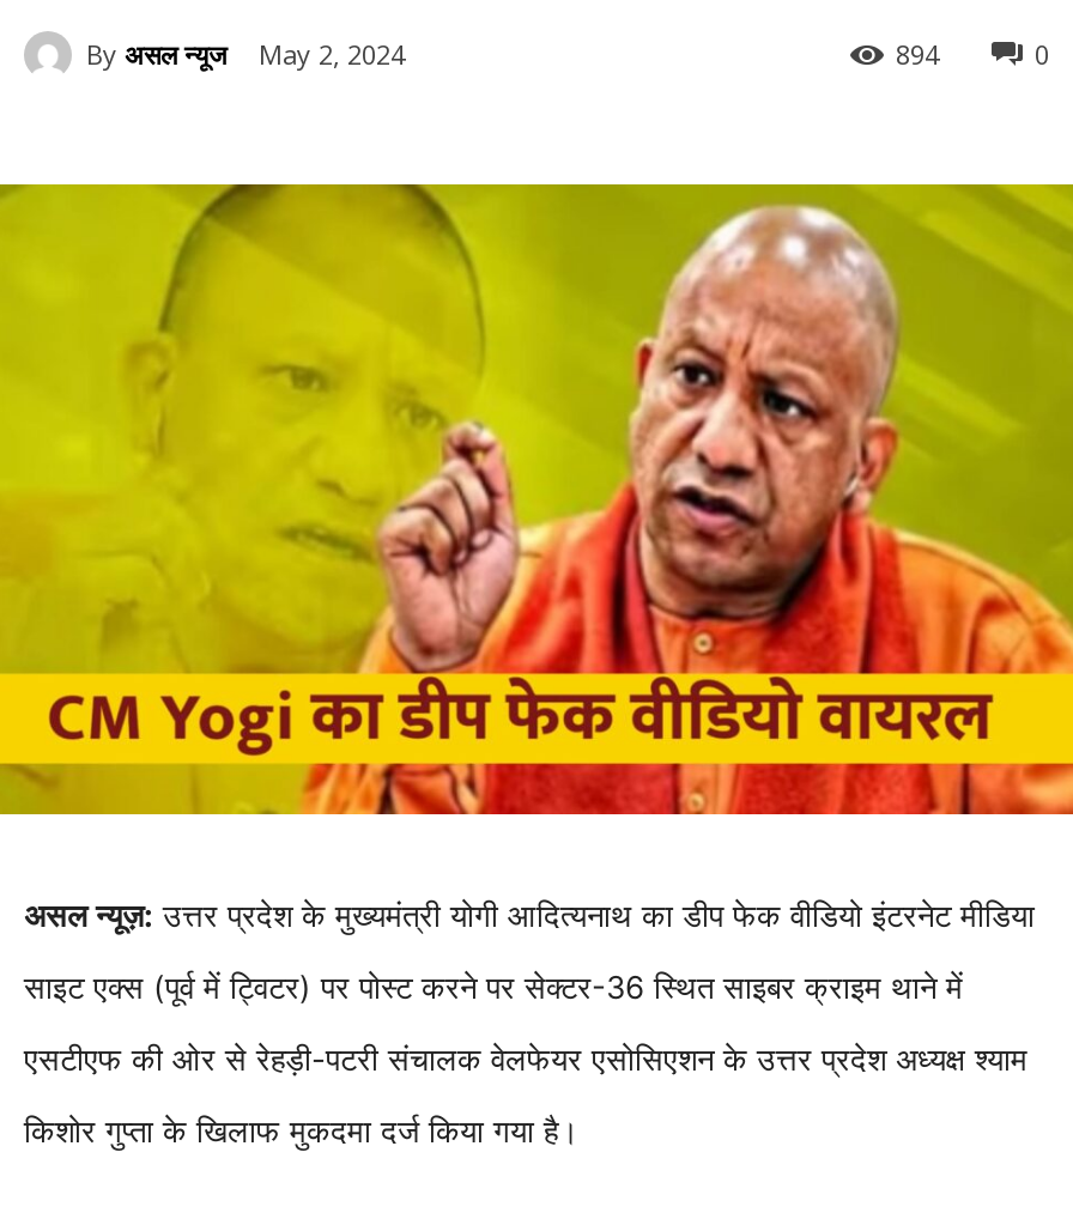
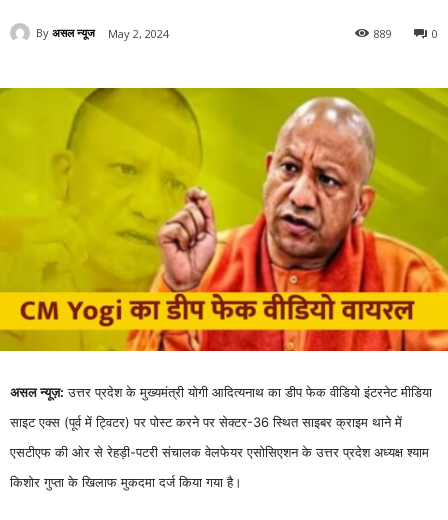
[896,37,939,73] 894 -> [374,26,392,41] 889

